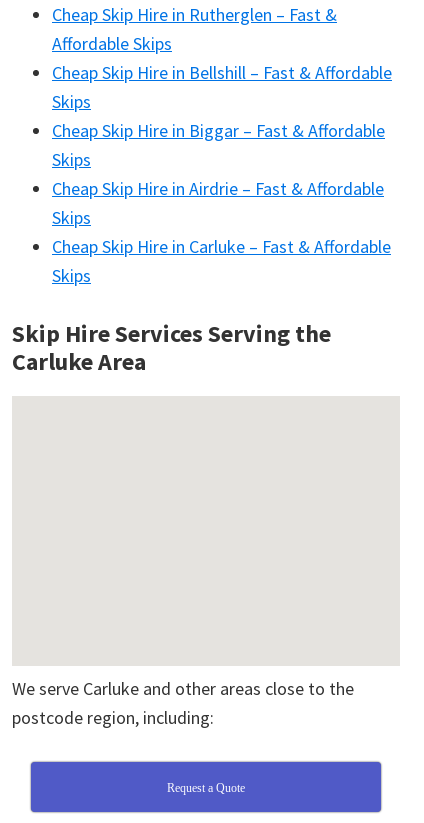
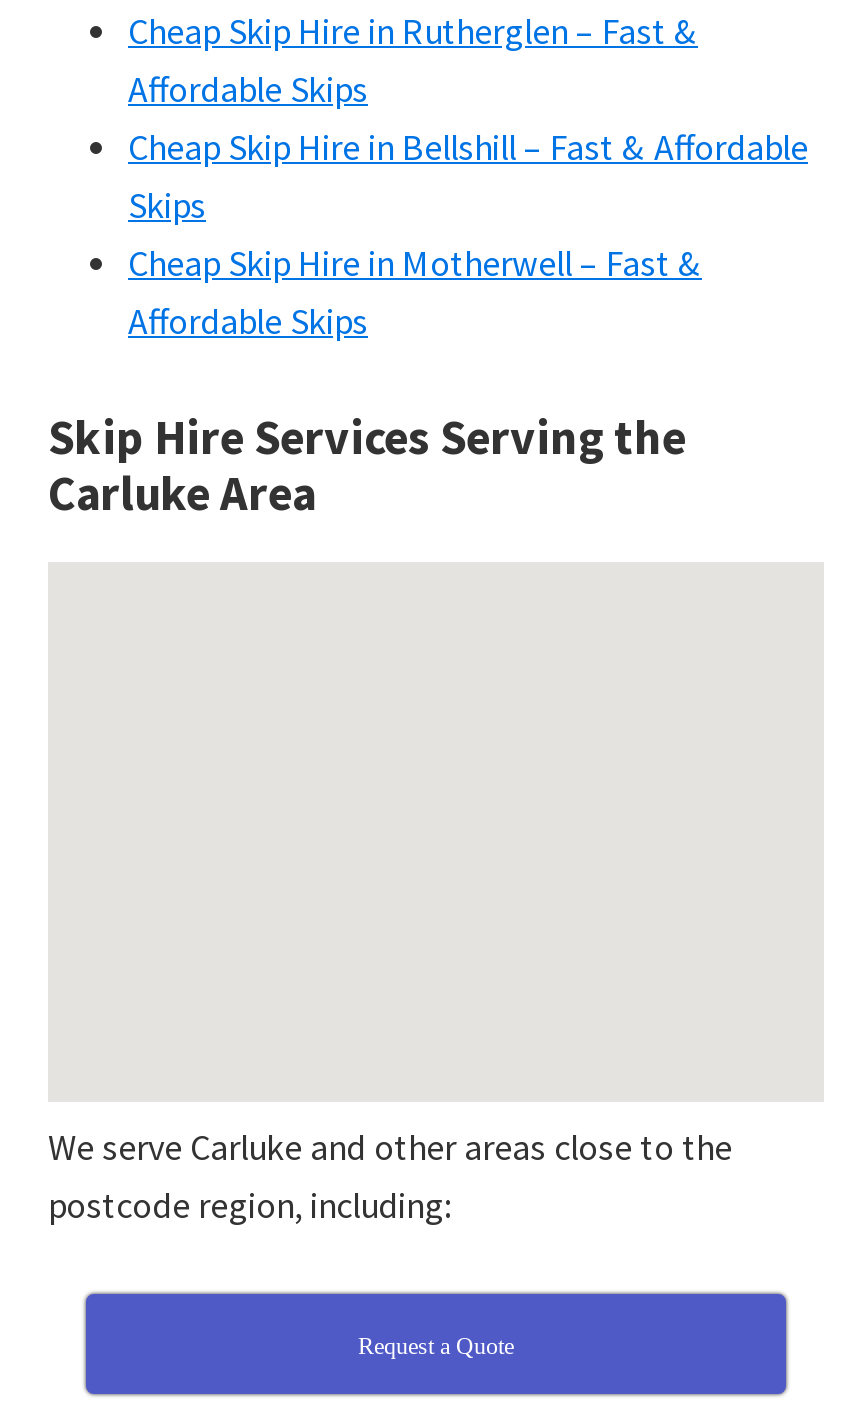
[52,119,391,287] Cheap Skip Hire in Biggar – Fast & Affordable | Skips | Cheap Skip Hire in Airdrie – Fast & Affordable | Skips | Cheap Skip Hire in Carluke – Fast & Affordable | Skips -> [128,239,702,343] Cheap Skip Hire in Motherwell – Fast & | Affordable Skips

